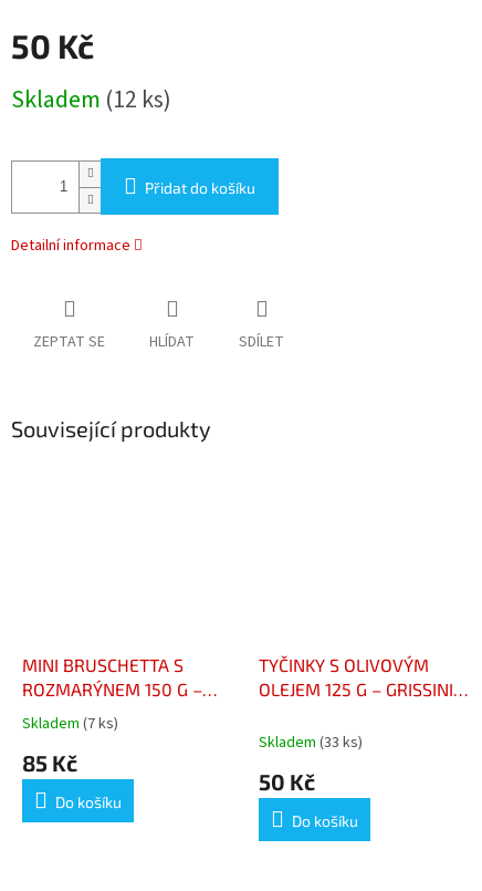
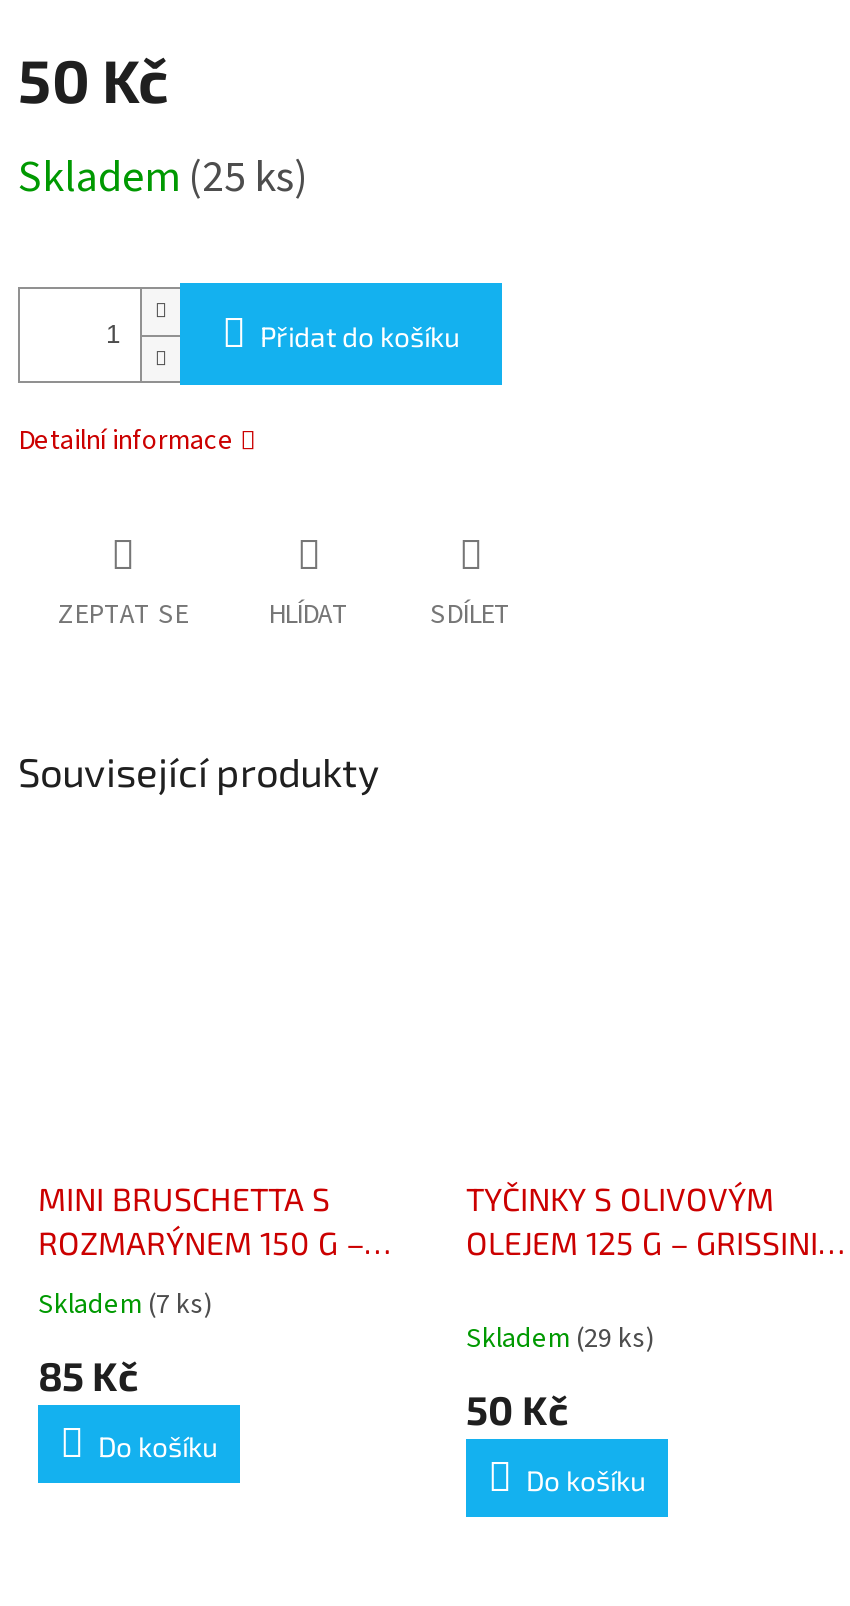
[11,82,171,118] Skladem (12 ks) -> [18,146,308,210] Skladem (25 ks)
[259,731,363,753] Skladem (33 ks) -> [466,1318,654,1358] Skladem (29 ks)

